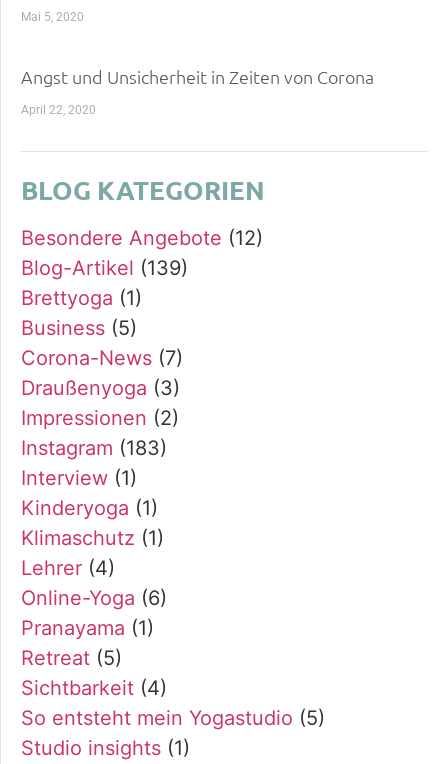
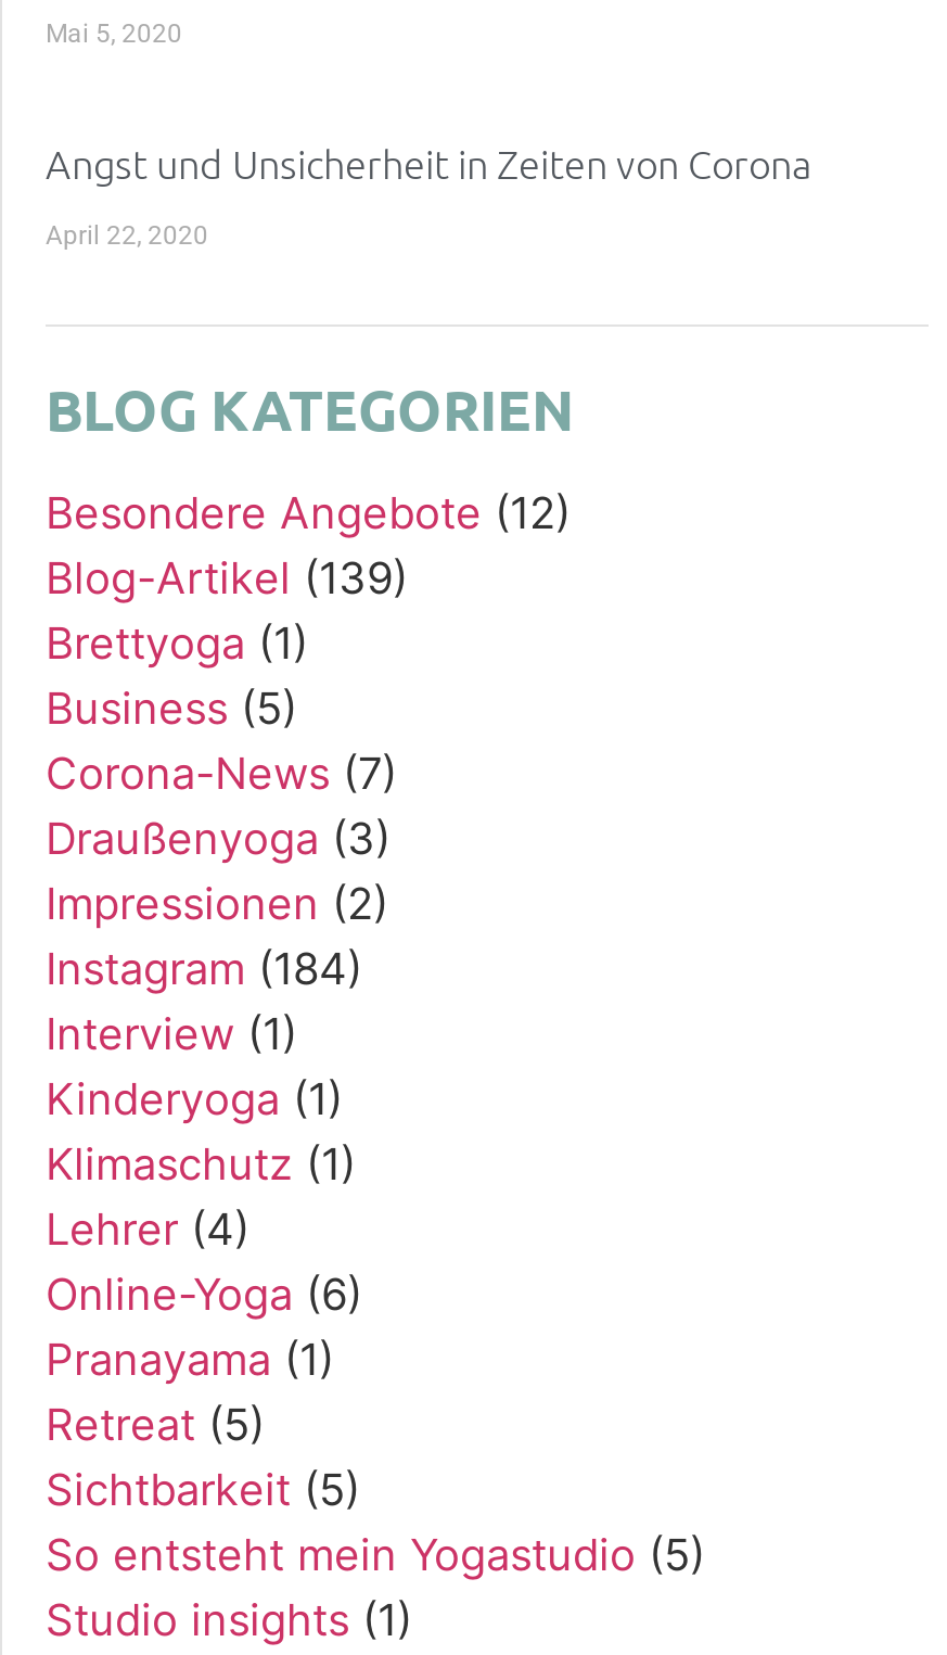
[21,436,167,460] Instagram (183) -> [46,944,362,996] Instagram (184)
[21,676,167,700] Sichtbarkeit (4) -> [46,1465,360,1517] Sichtbarkeit (5)

